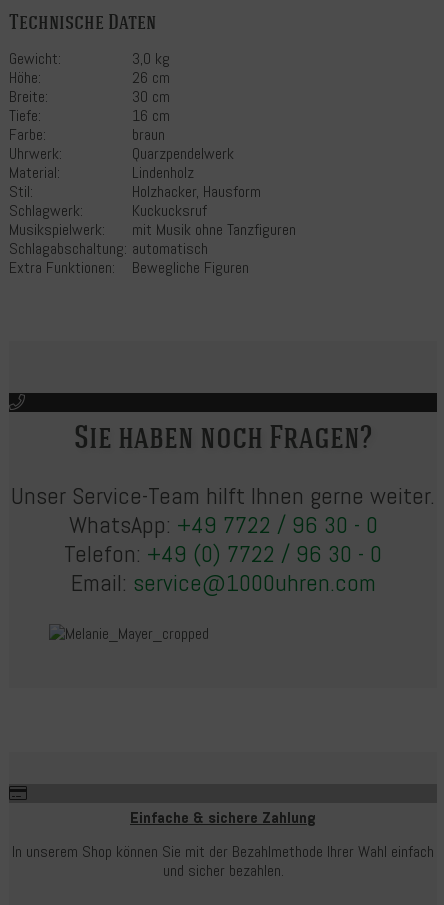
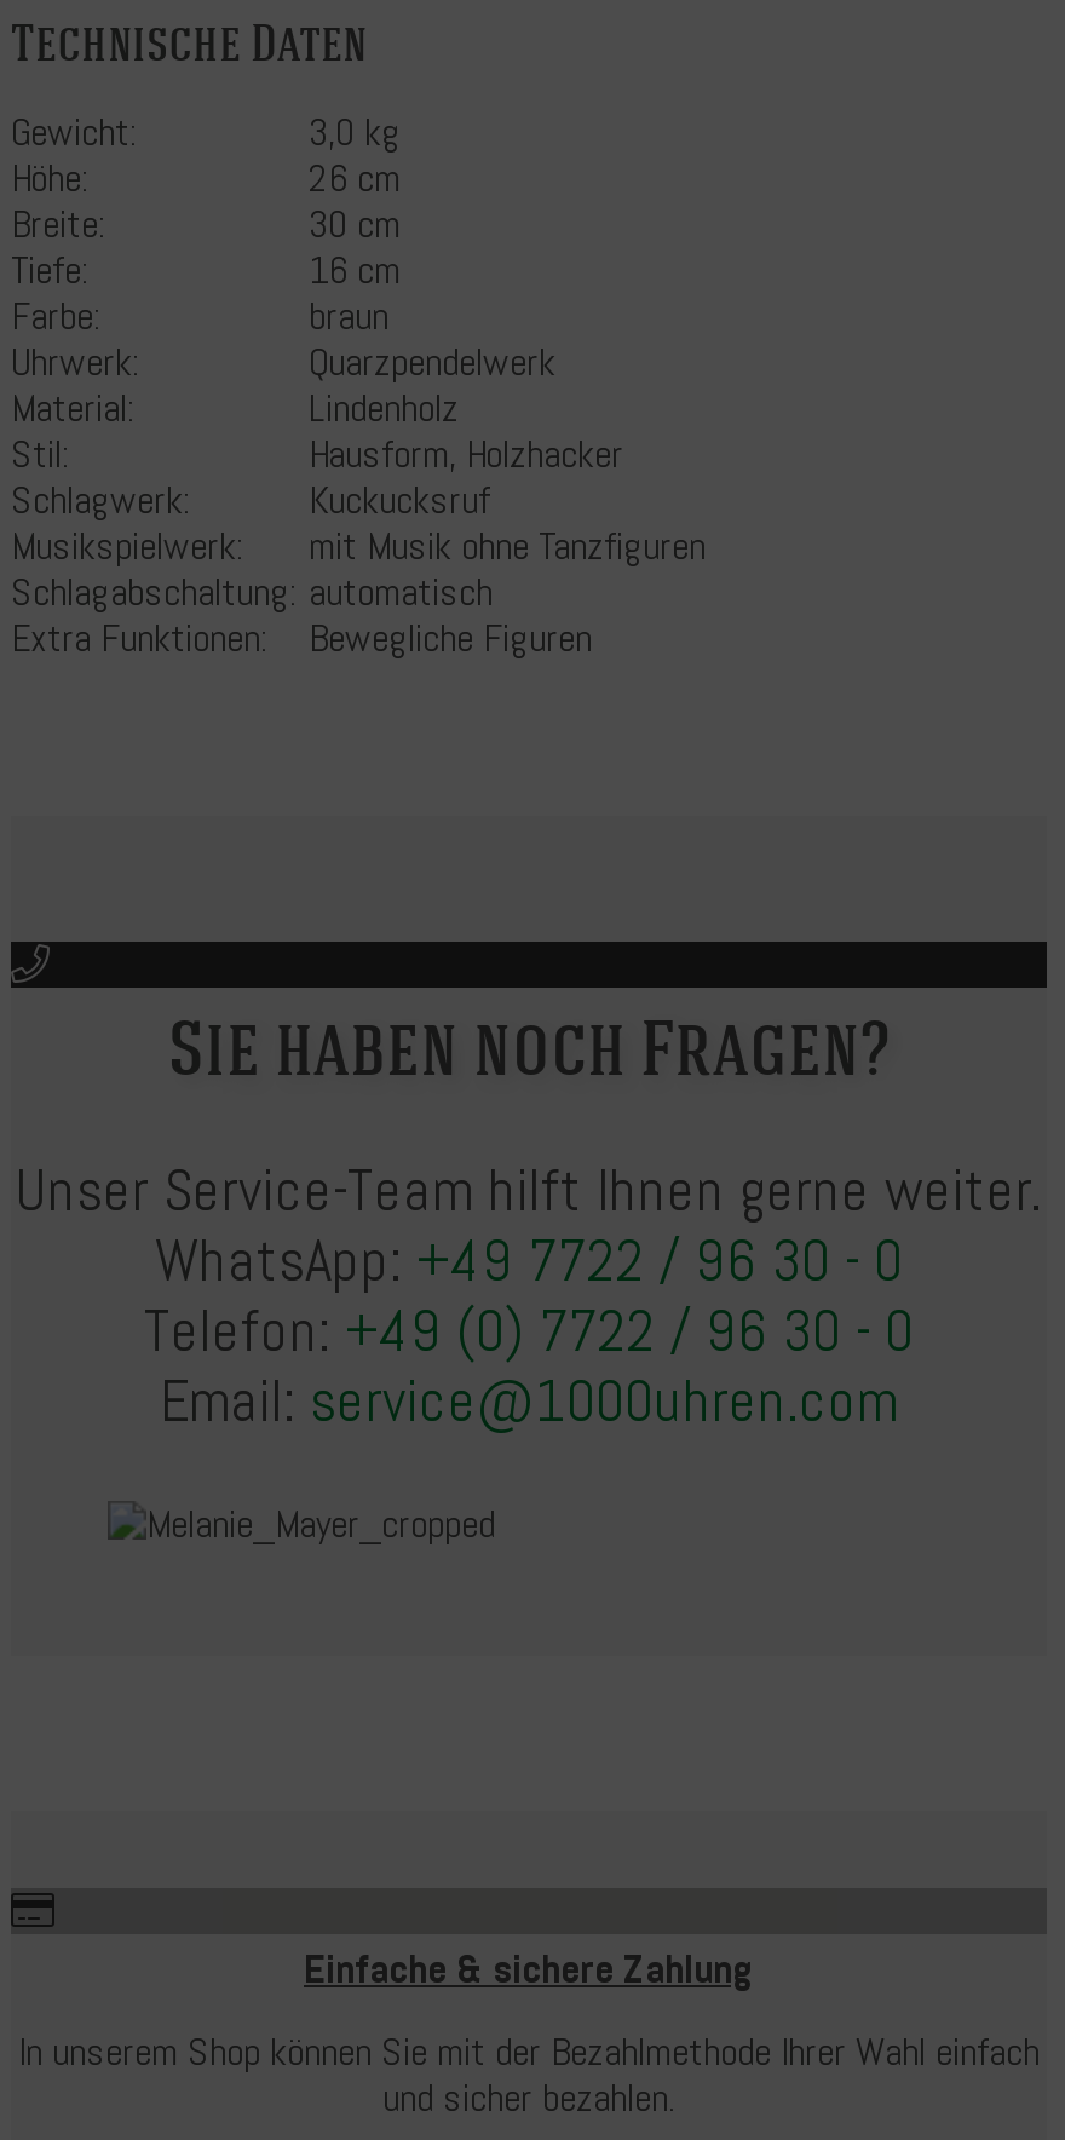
[132,182,261,201] Holzhacker, Hausform -> [309,431,623,477] Hausform, Holzhacker

